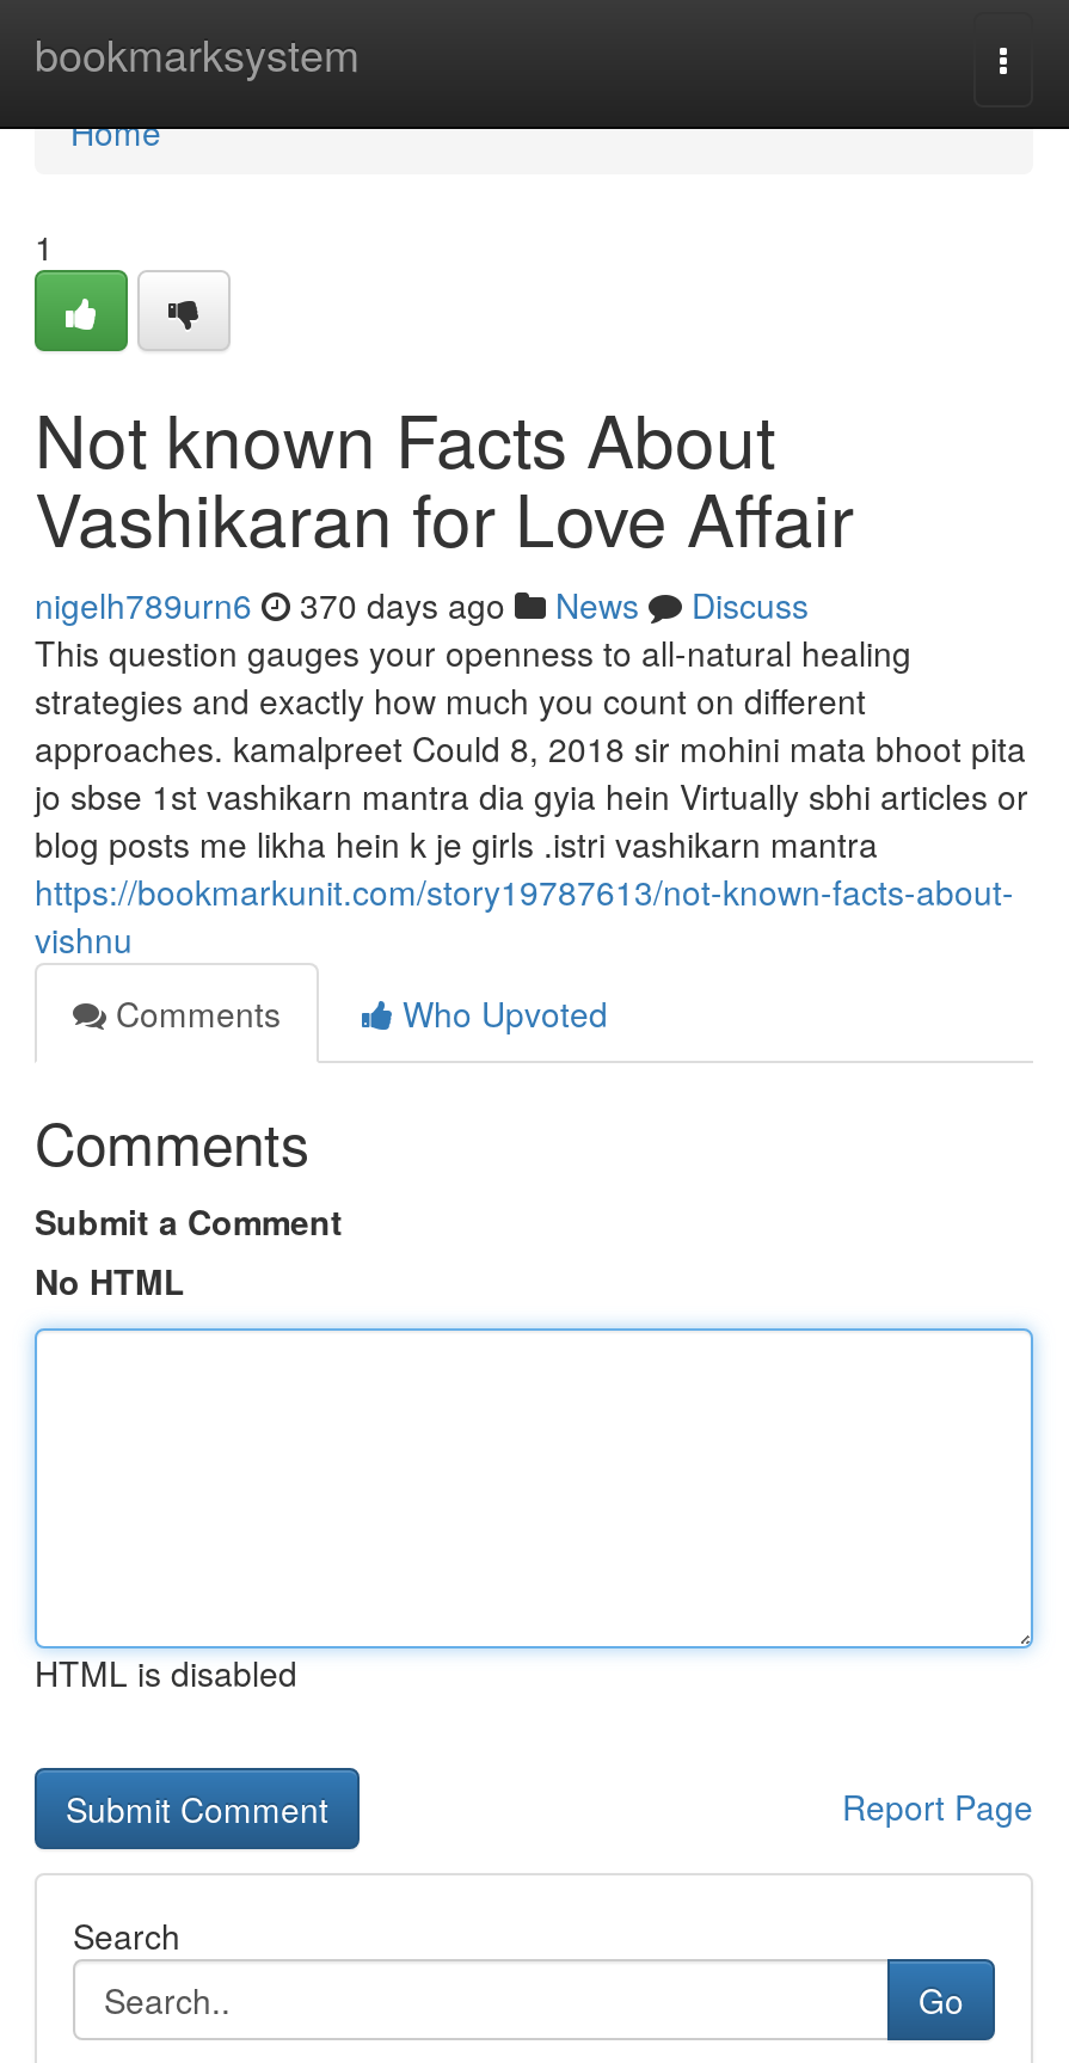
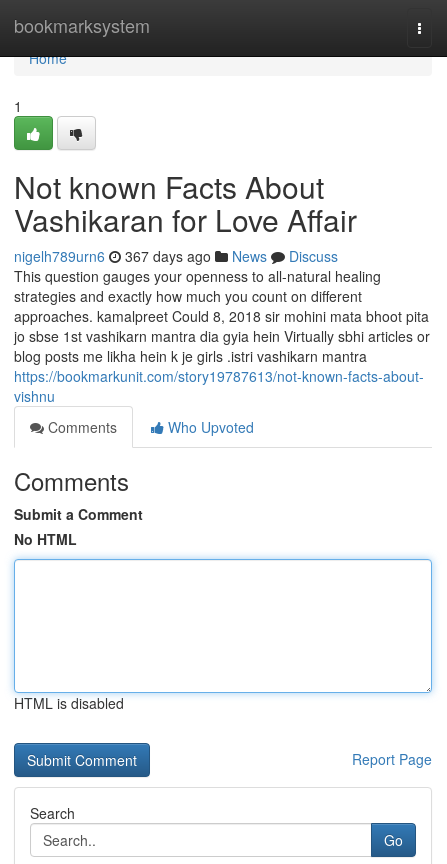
[35,581,809,628] nigelh789urn6 370 days ago News Discuss -> [14,246,338,266] nigelh789urn6 367 days ago News Discuss

